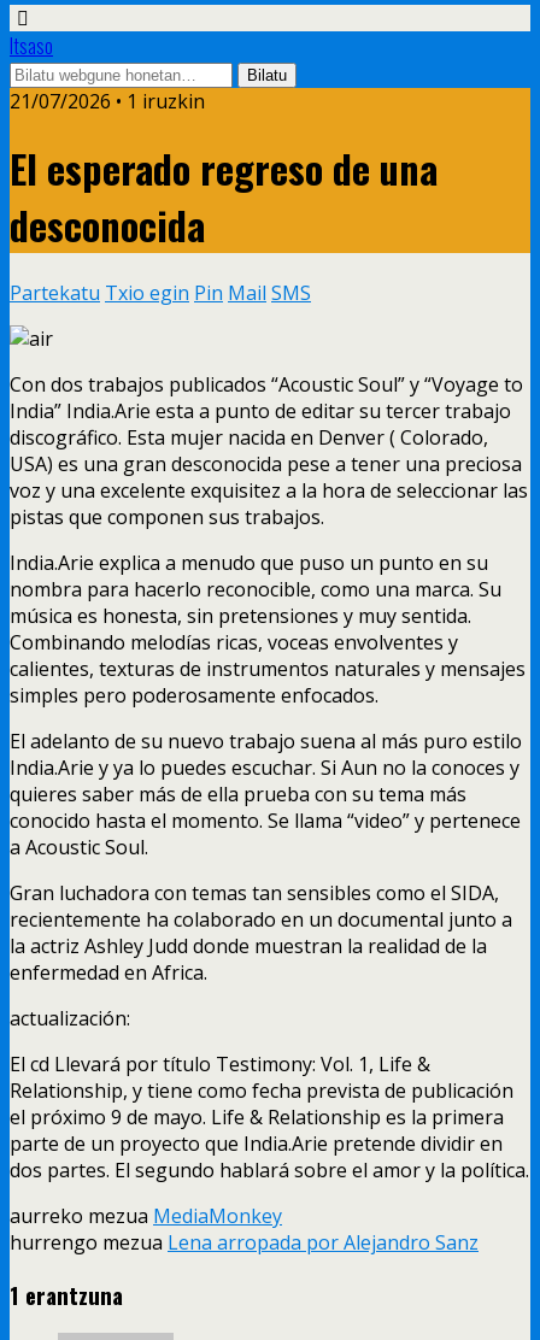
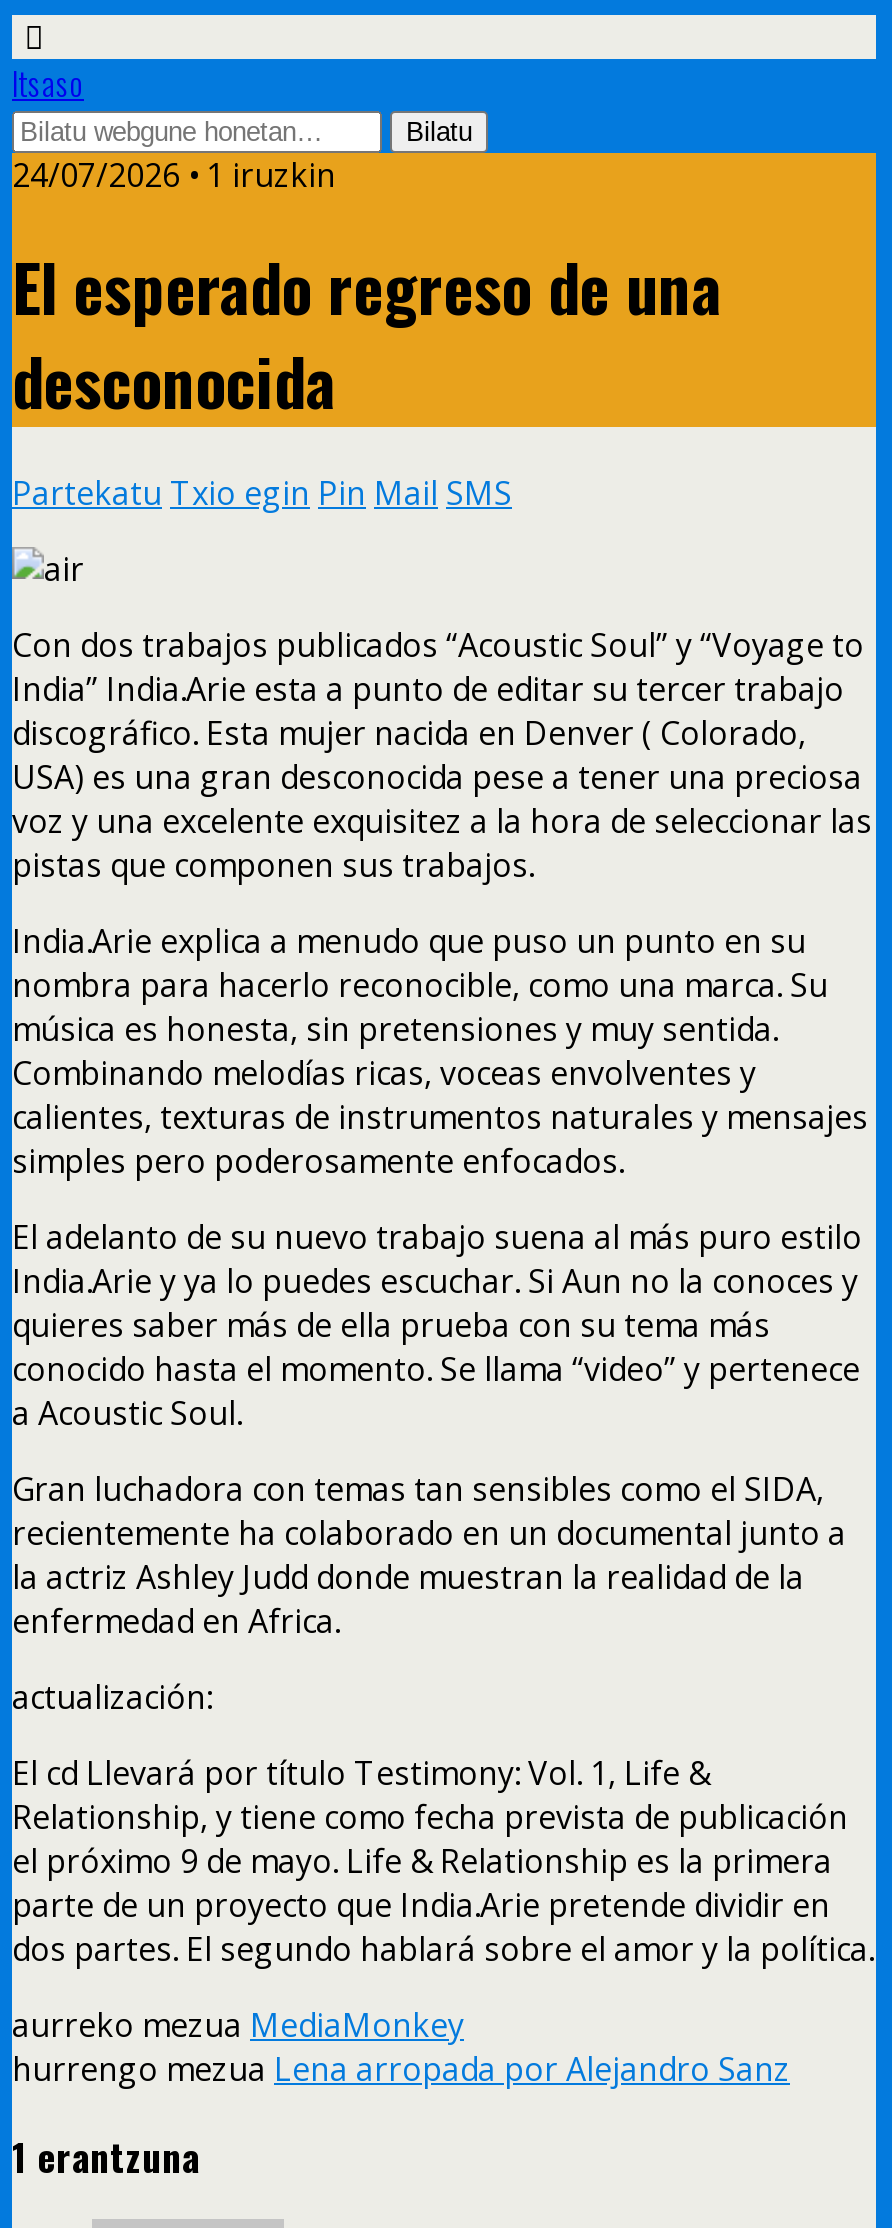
[10,88,205,114] 21/07/2026 • 1 iruzkin -> [12,153,336,197] 24/07/2026 • 1 iruzkin

